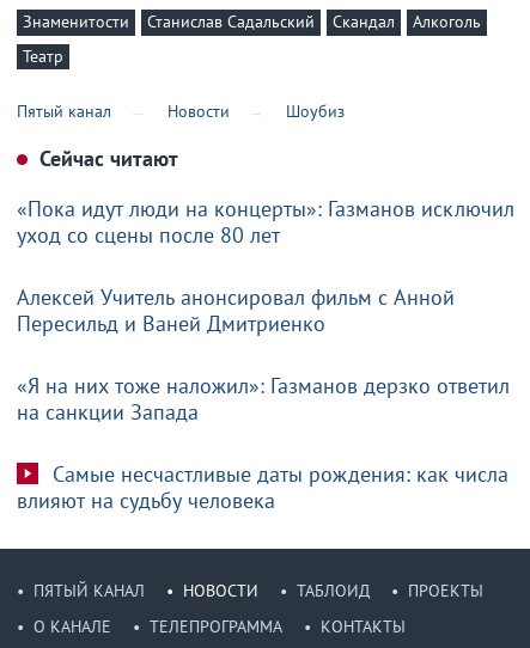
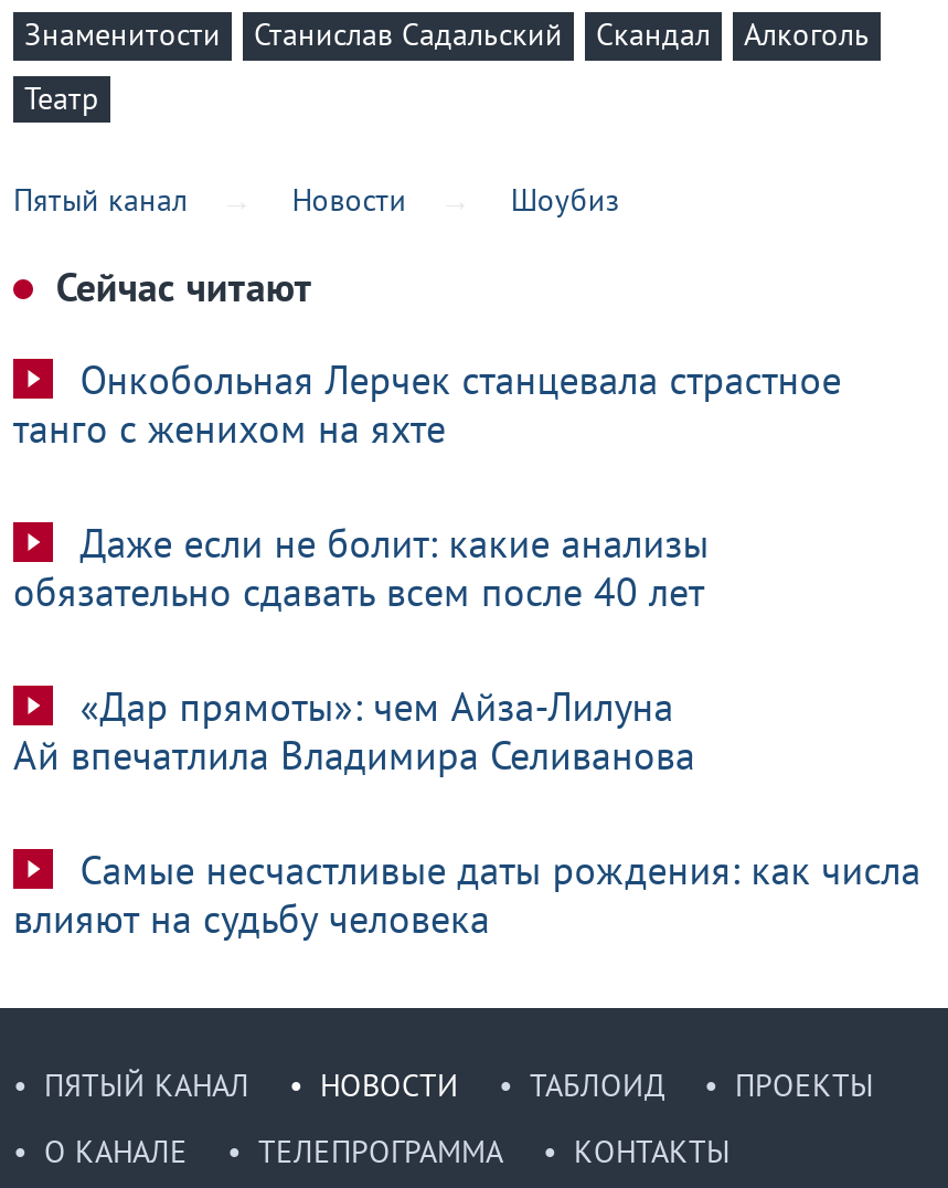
[17,195,514,249] «Пока идут люди на концерты»: Газманов исключил | уход со сцены после 80 лет -> [13,355,841,454] Онкобольная Лерчек станцевала страстное | танго с женихом на яхте
[17,284,455,338] Алексей Учитель анонсировал фильм с Анной | Пересильд и Ваней Дмитриенко -> [13,518,709,618] Даже если не болит: какие анализы | обязательно сдавать всем после 40 лет
[17,372,510,426] «Я на них тоже наложил»: Газманов дерзко ответил | на санкции Запада -> [13,682,695,781] «Дар прямоты»: чем Айза-Лилуна | Ай впечатлила Владимира Селиванова

